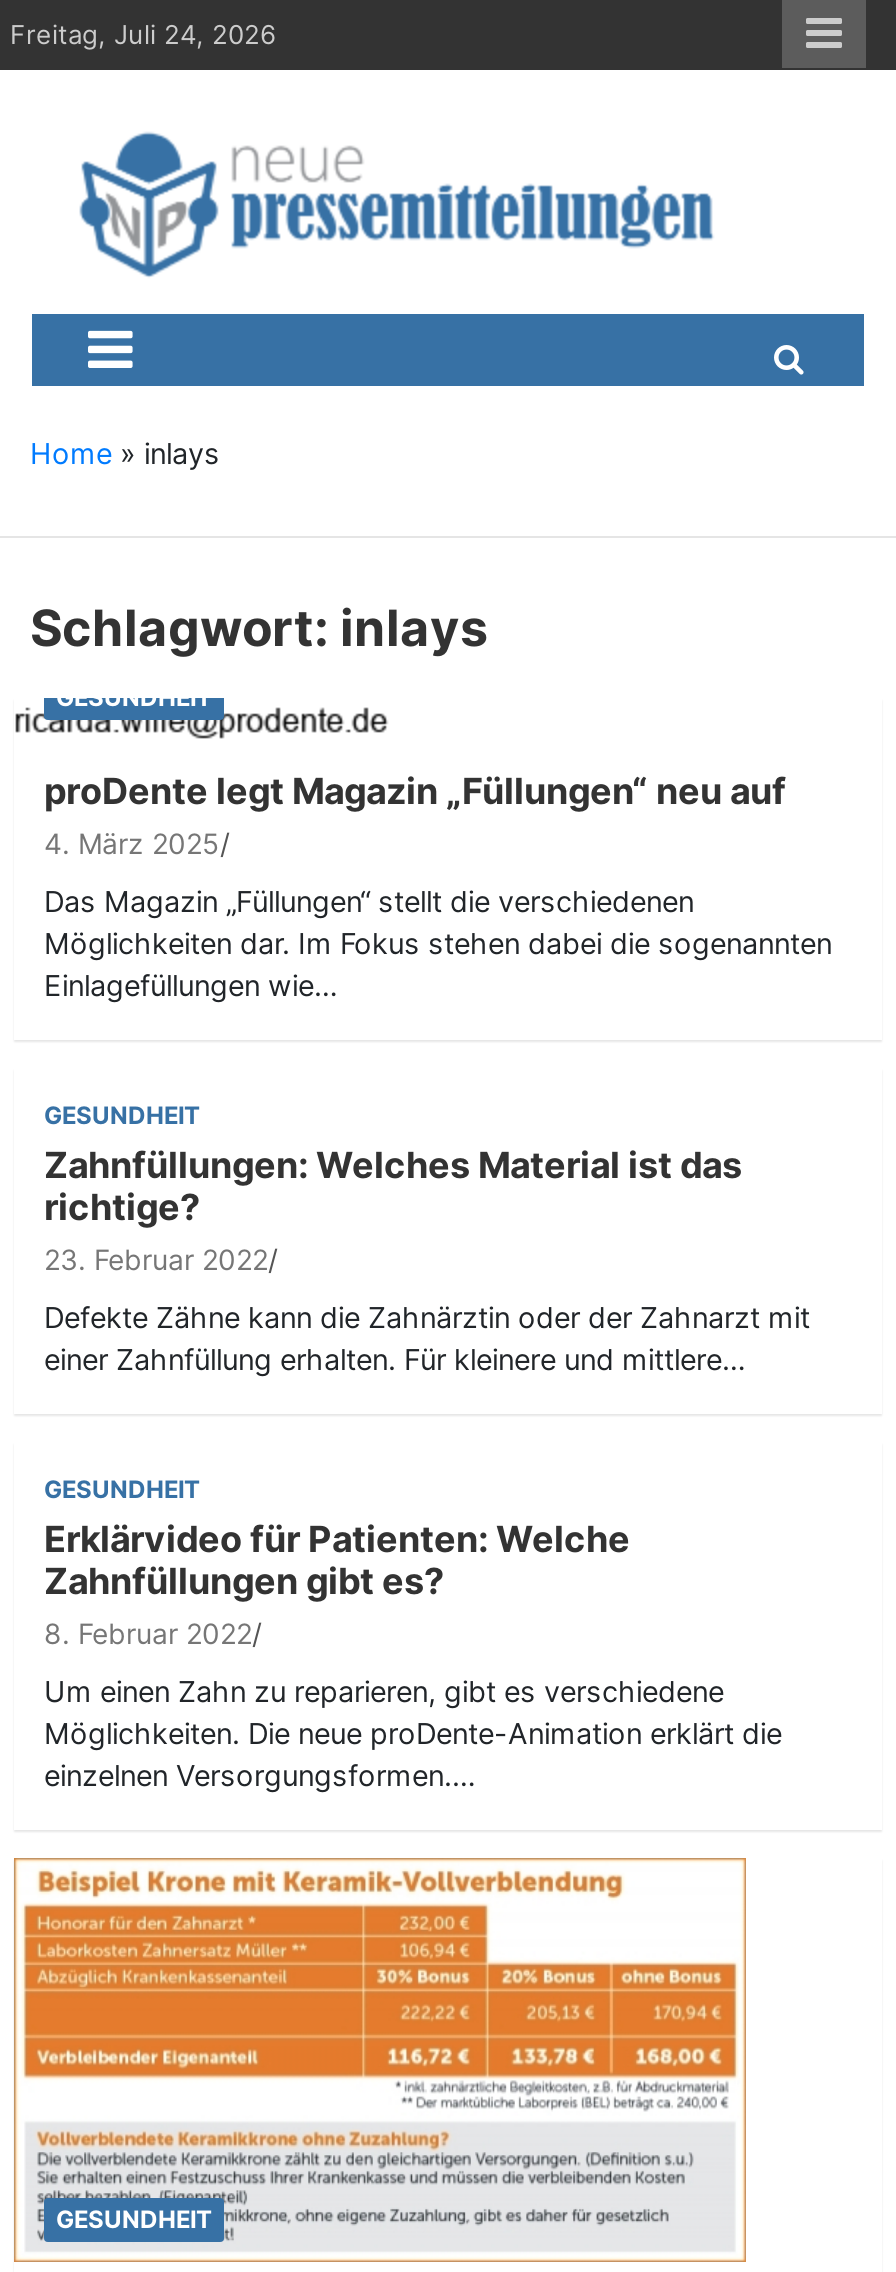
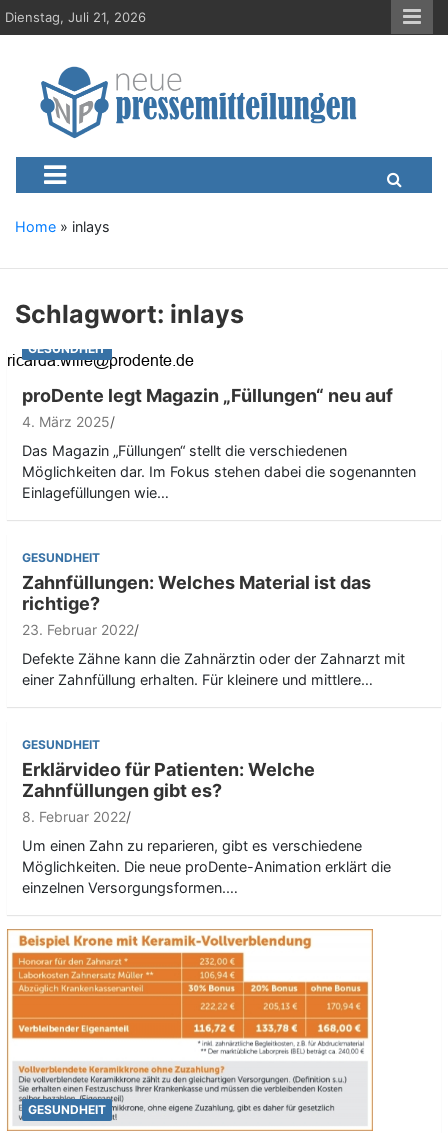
[10,18,276,50] Freitag, Juli 24, 2026 -> [5,9,146,25] Dienstag, Juli 21, 2026

